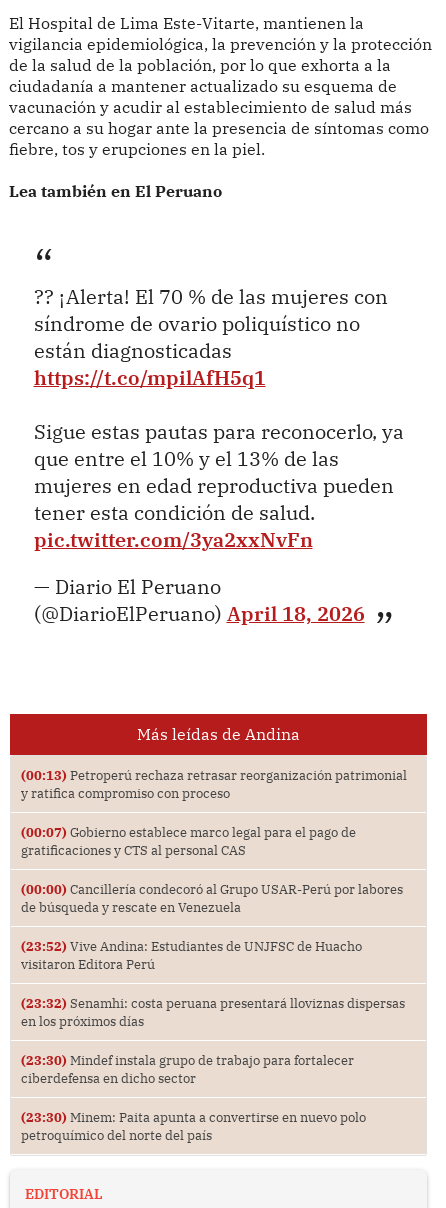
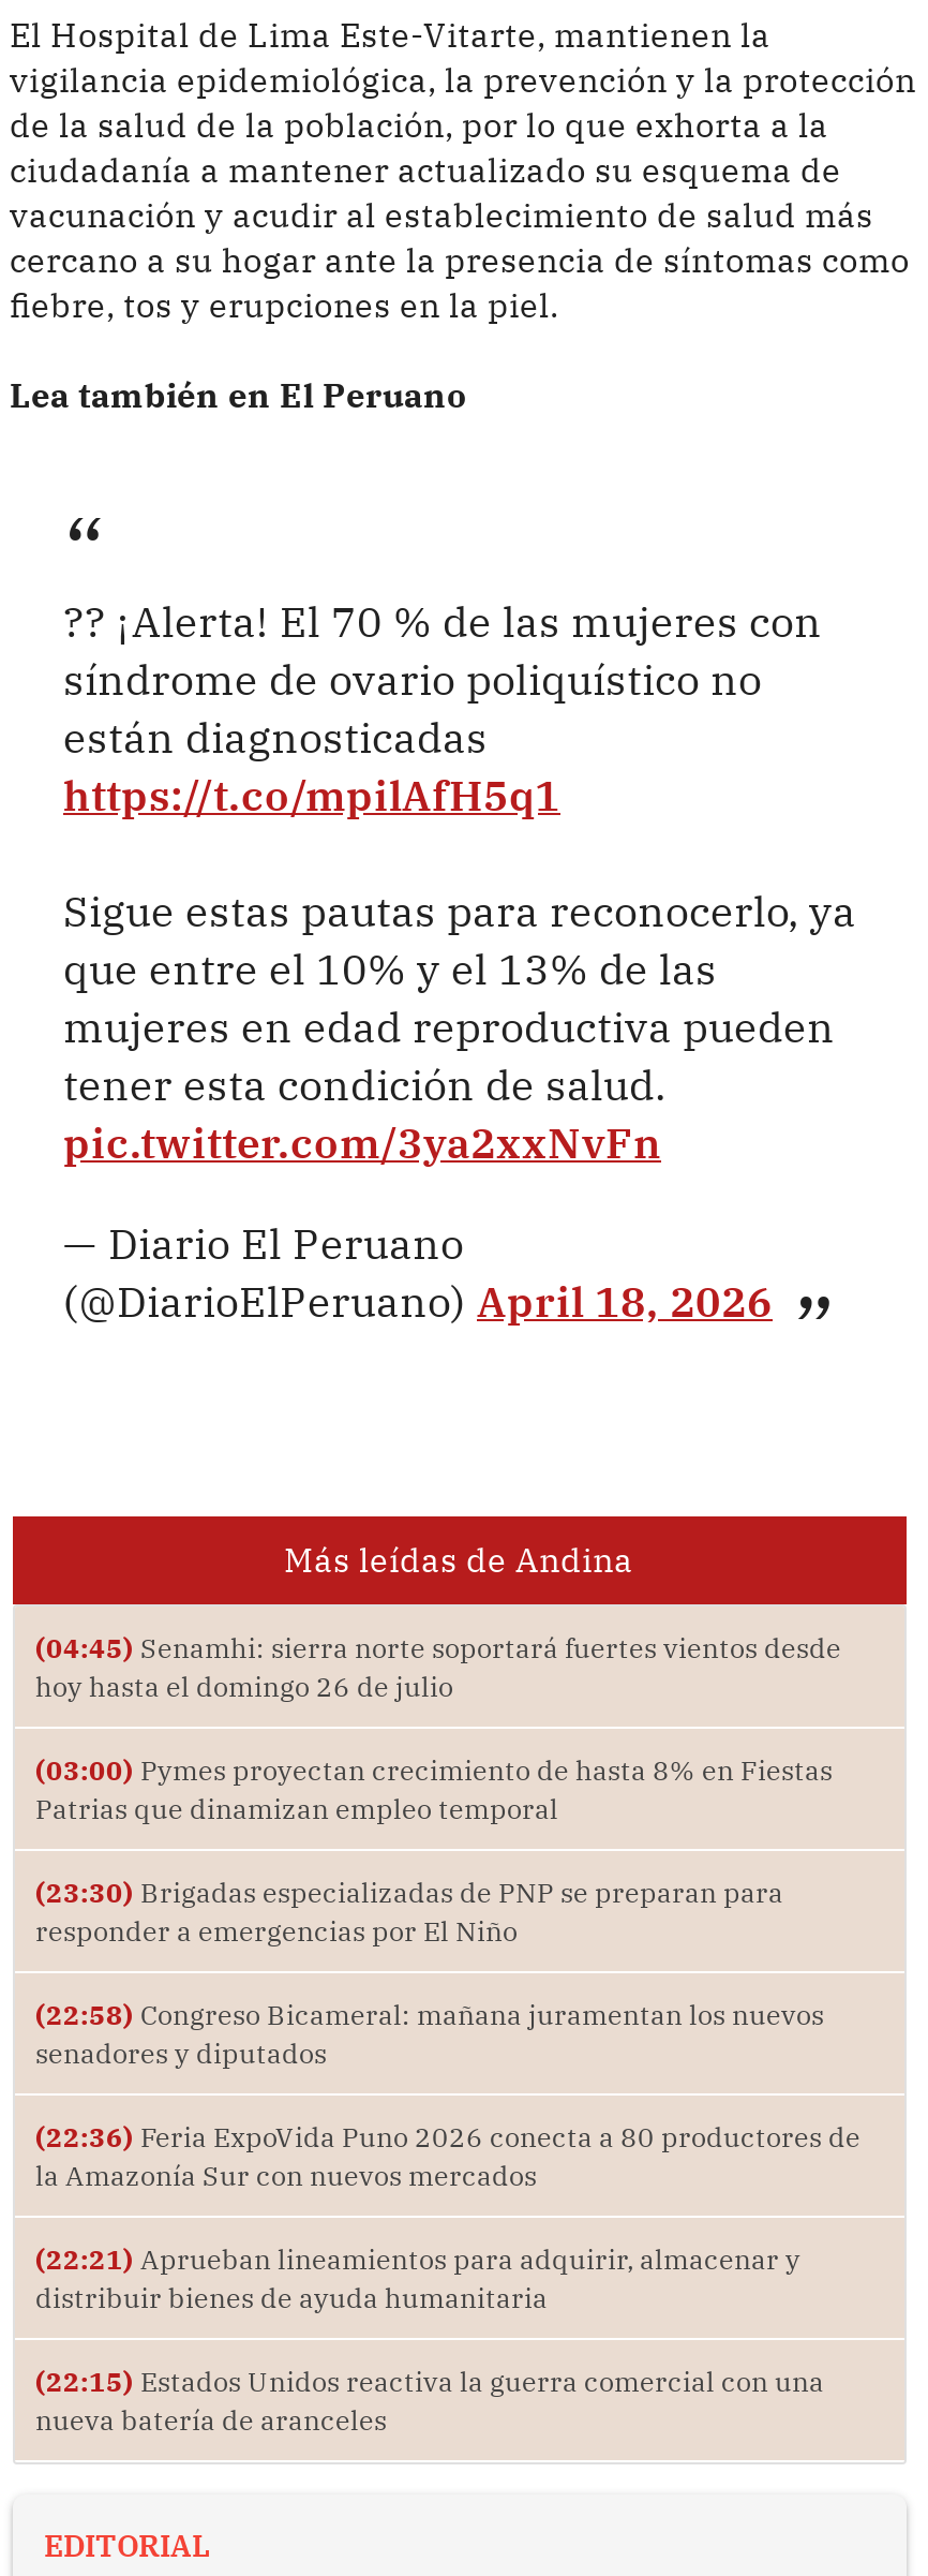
[20,767,406,801] (00:13) Petroperú rechaza retrasar reorganización patrimonial | y ratifica compromiso con proceso -> [35,1630,841,1703] (04:45) Senamhi: sierra norte soportará fuertes vientos desde | hoy hasta el domingo 26 de julio
[20,824,355,858] (00:07) Gobierno establece marco legal para el pago de | gratificaciones y CTS al personal CAS -> [35,1752,833,1825] (03:00) Pymes proyectan crecimiento de hasta 8% en Fiestas | Patrias que dinamizan empleo temporal
[20,881,402,915] (00:00) Cancillería condecoró al Grupo USAR-Perú por labores | de búsqueda y rescate en Venezuela -> [35,1875,783,1948] (23:30) Brigadas especializadas de PNP se preparan para | responder a emergencias por El Niño
[20,938,361,972] (23:52) Vive Andina: Estudiantes de UNJFSC de Huacho | visitaron Editora Perú -> [35,1997,824,2070] (22:58) Congreso Bicameral: mañana juramentan los nuevos | senadores y diputados
[20,995,404,1029] (23:32) Senamhi: costa peruana presentará lloviznas dispersas | en los próximos días -> [35,2119,860,2192] (22:36) Feria ExpoVida Puno 2026 conecta a 80 productores de | la Amazonía Sur con nuevos mercados
[20,1052,353,1086] (23:30) Mindef instala grupo de trabajo para fortalecer | ciberdefensa en dicho sector -> [35,2241,800,2314] (22:21) Aprueban lineamientos para adquirir, almacenar y | distribuir bienes de ayuda humanitaria
[20,1109,365,1143] (23:30) Minem: Paita apunta a convertirse en nuevo polo | petroquímico del norte del país -> [35,2364,824,2437] (22:15) Estados Unidos reactiva la guerra comercial con una | nueva batería de aranceles

